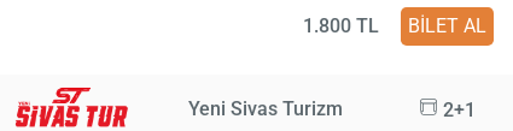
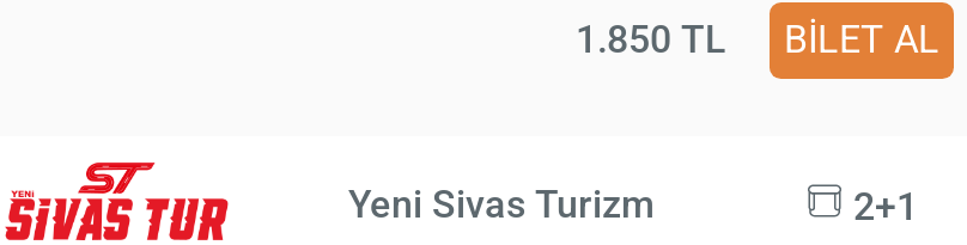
[303,14,486,37] 1.800 TL BİLET AL -> [576,16,939,63] 1.850 TL BİLET AL

